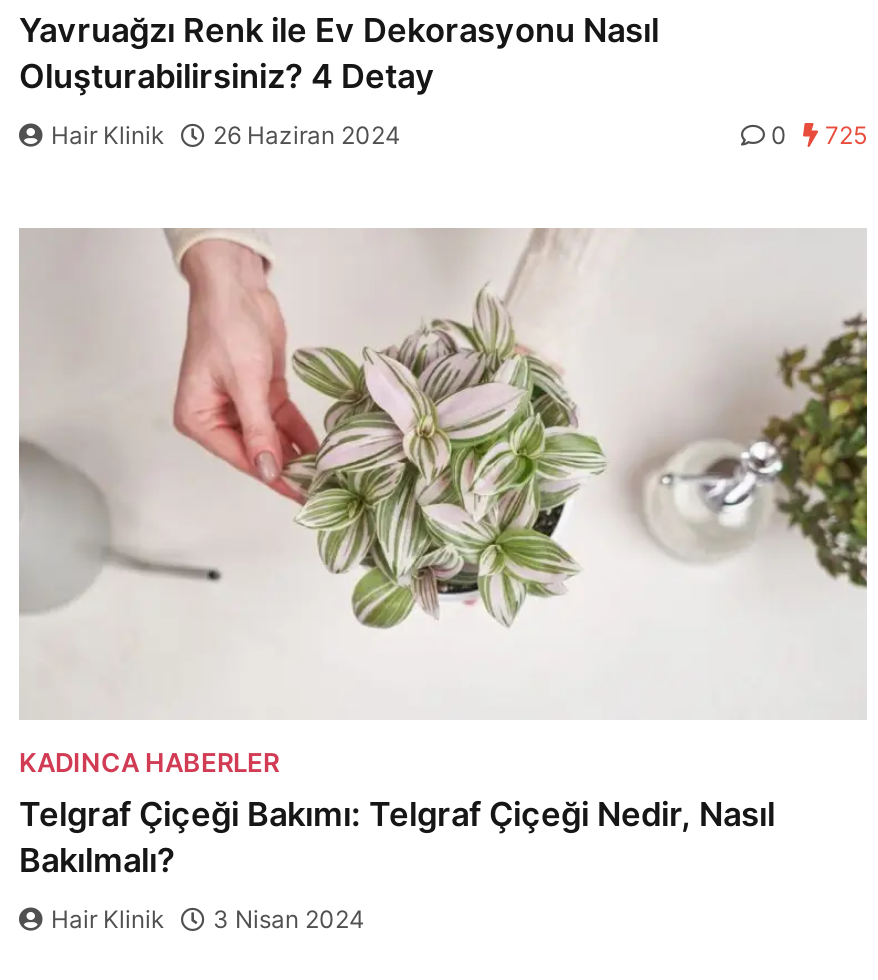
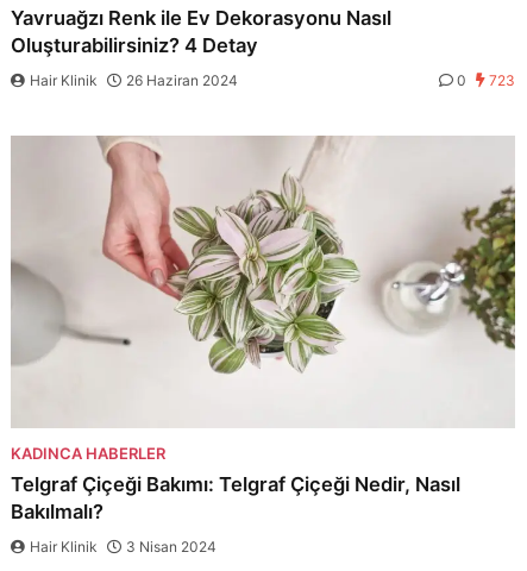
[765,121,867,151] 0 725 -> [453,72,515,90] 0 723

